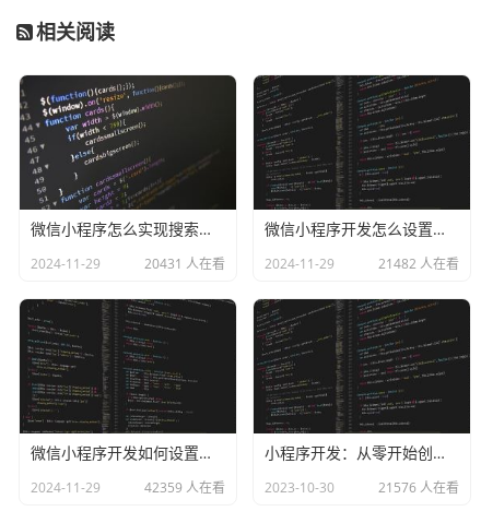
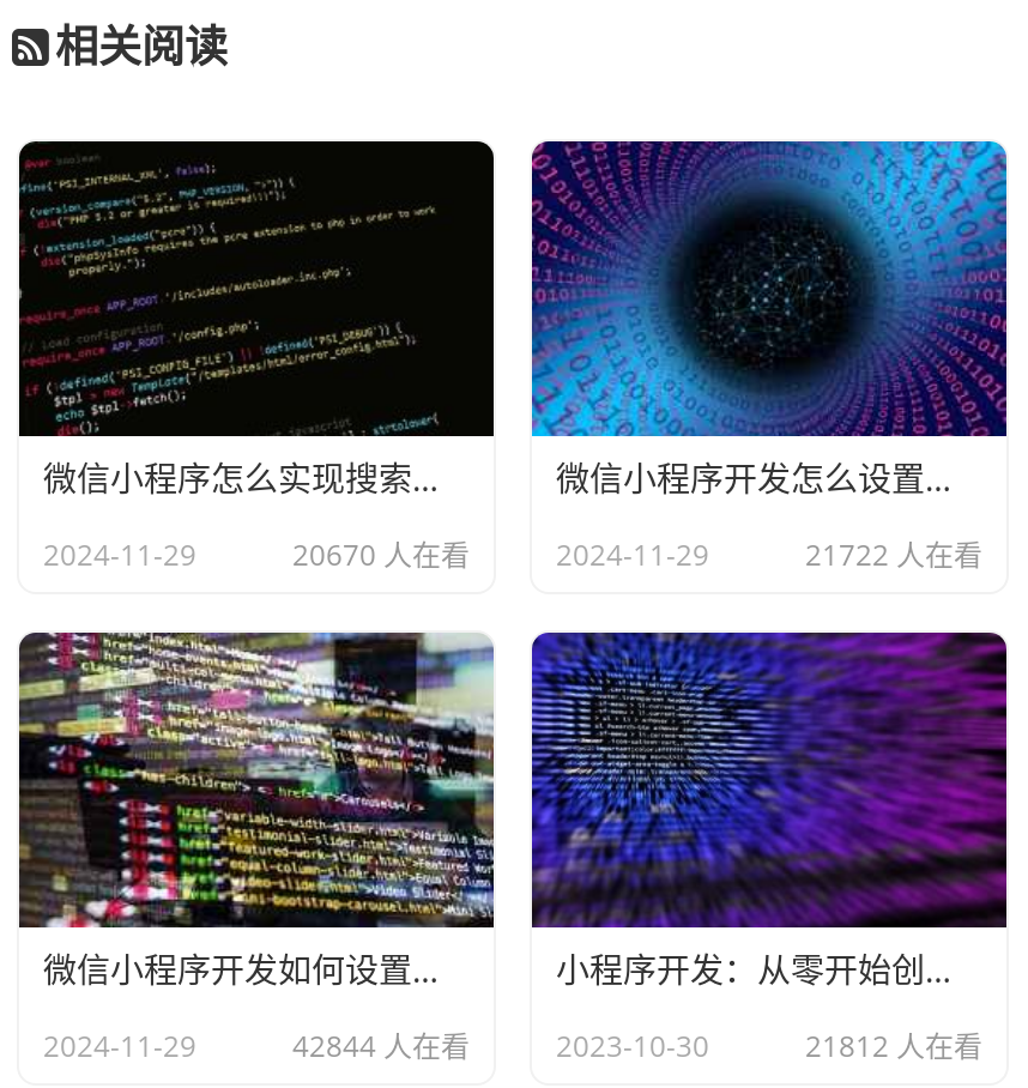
[19,75,233,211] [image] -> [22,144,470,436] [image]
[253,74,471,273] [image] | 21482 人在看 -> [530,139,1009,575] [image] | 21722 人在看
[144,254,225,273] 20431 人在看 -> [292,534,470,575] 20670 人在看
[19,298,237,496] [image] | 42359 人在看 -> [17,630,496,1065] [image] | 42844 人在看
[253,298,471,496] [image] | 21576 人在看 -> [530,630,1009,1065] [image] | 21812 人在看

